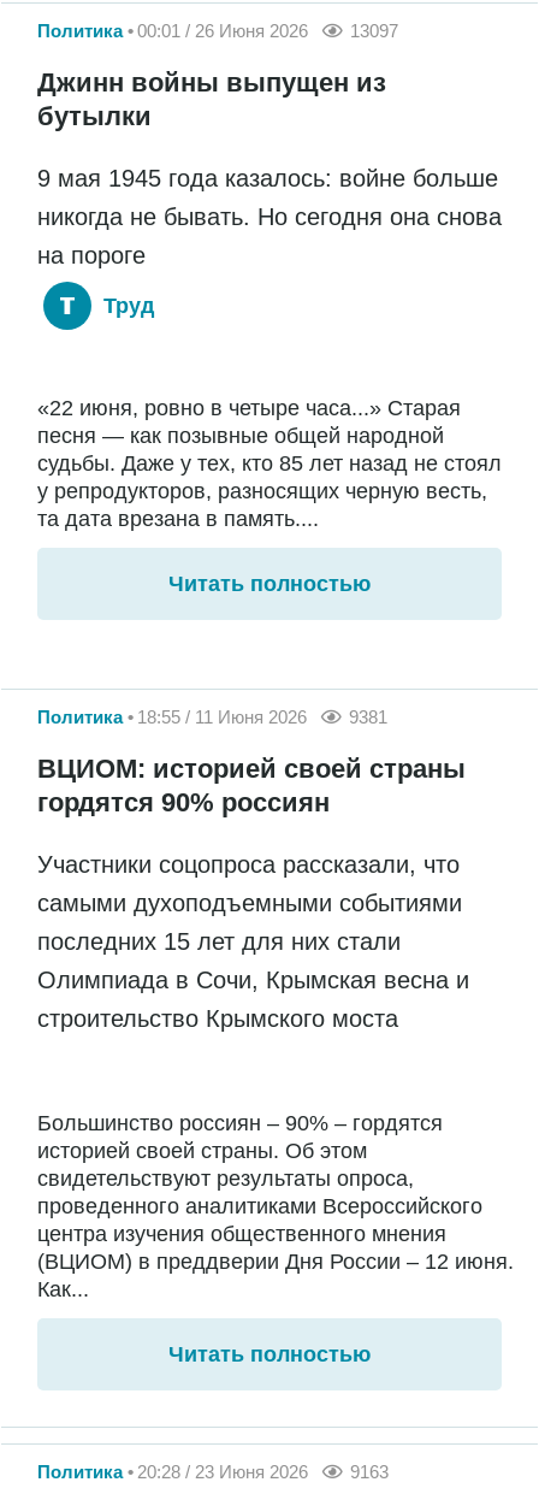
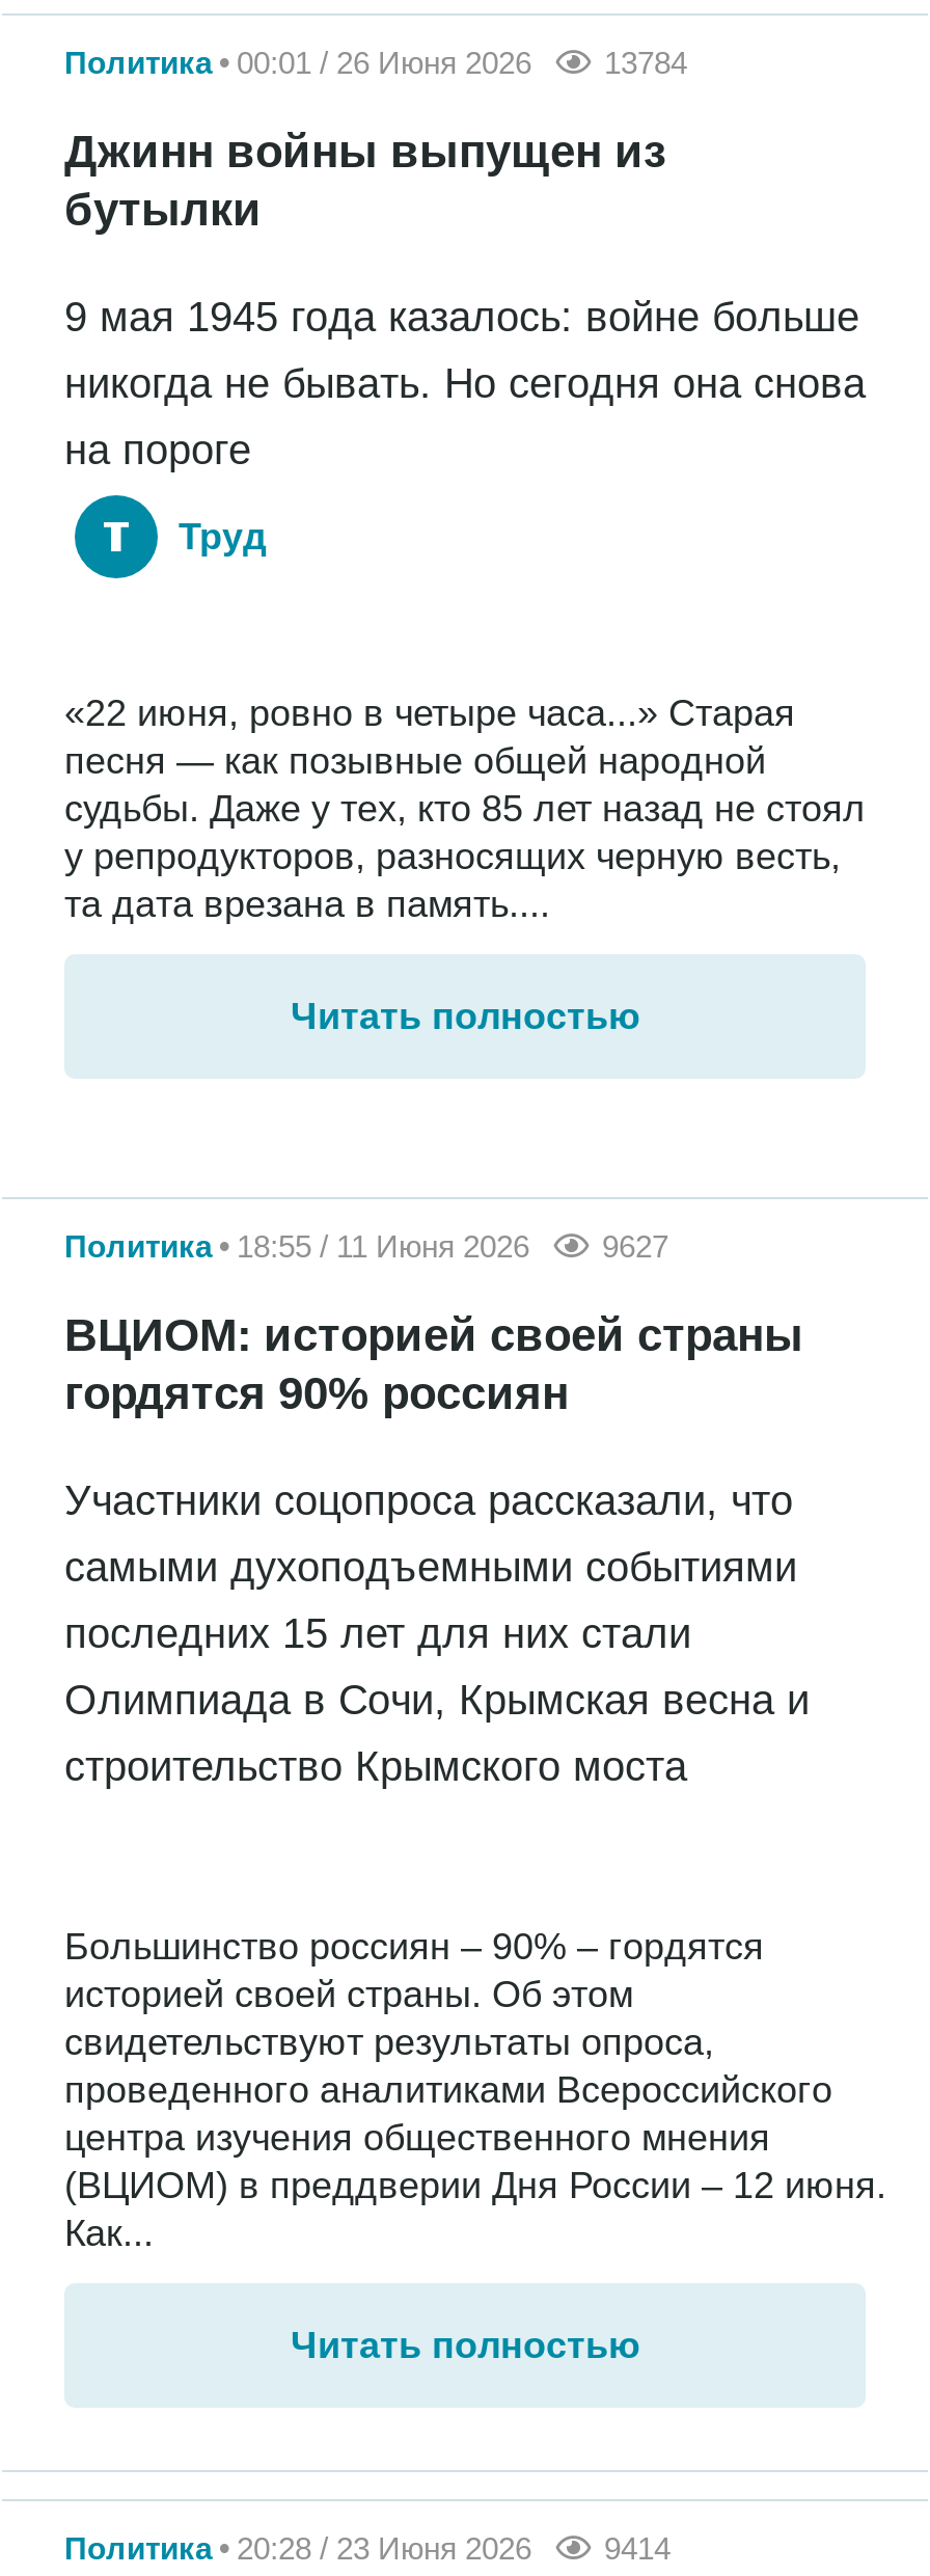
[350,21,398,41] 13097 -> [604,45,687,80] 13784
[349,707,387,728] 9381 -> [602,1229,668,1264] 9627
[350,1461,389,1481] 9163 -> [604,2529,671,2565] 9414

